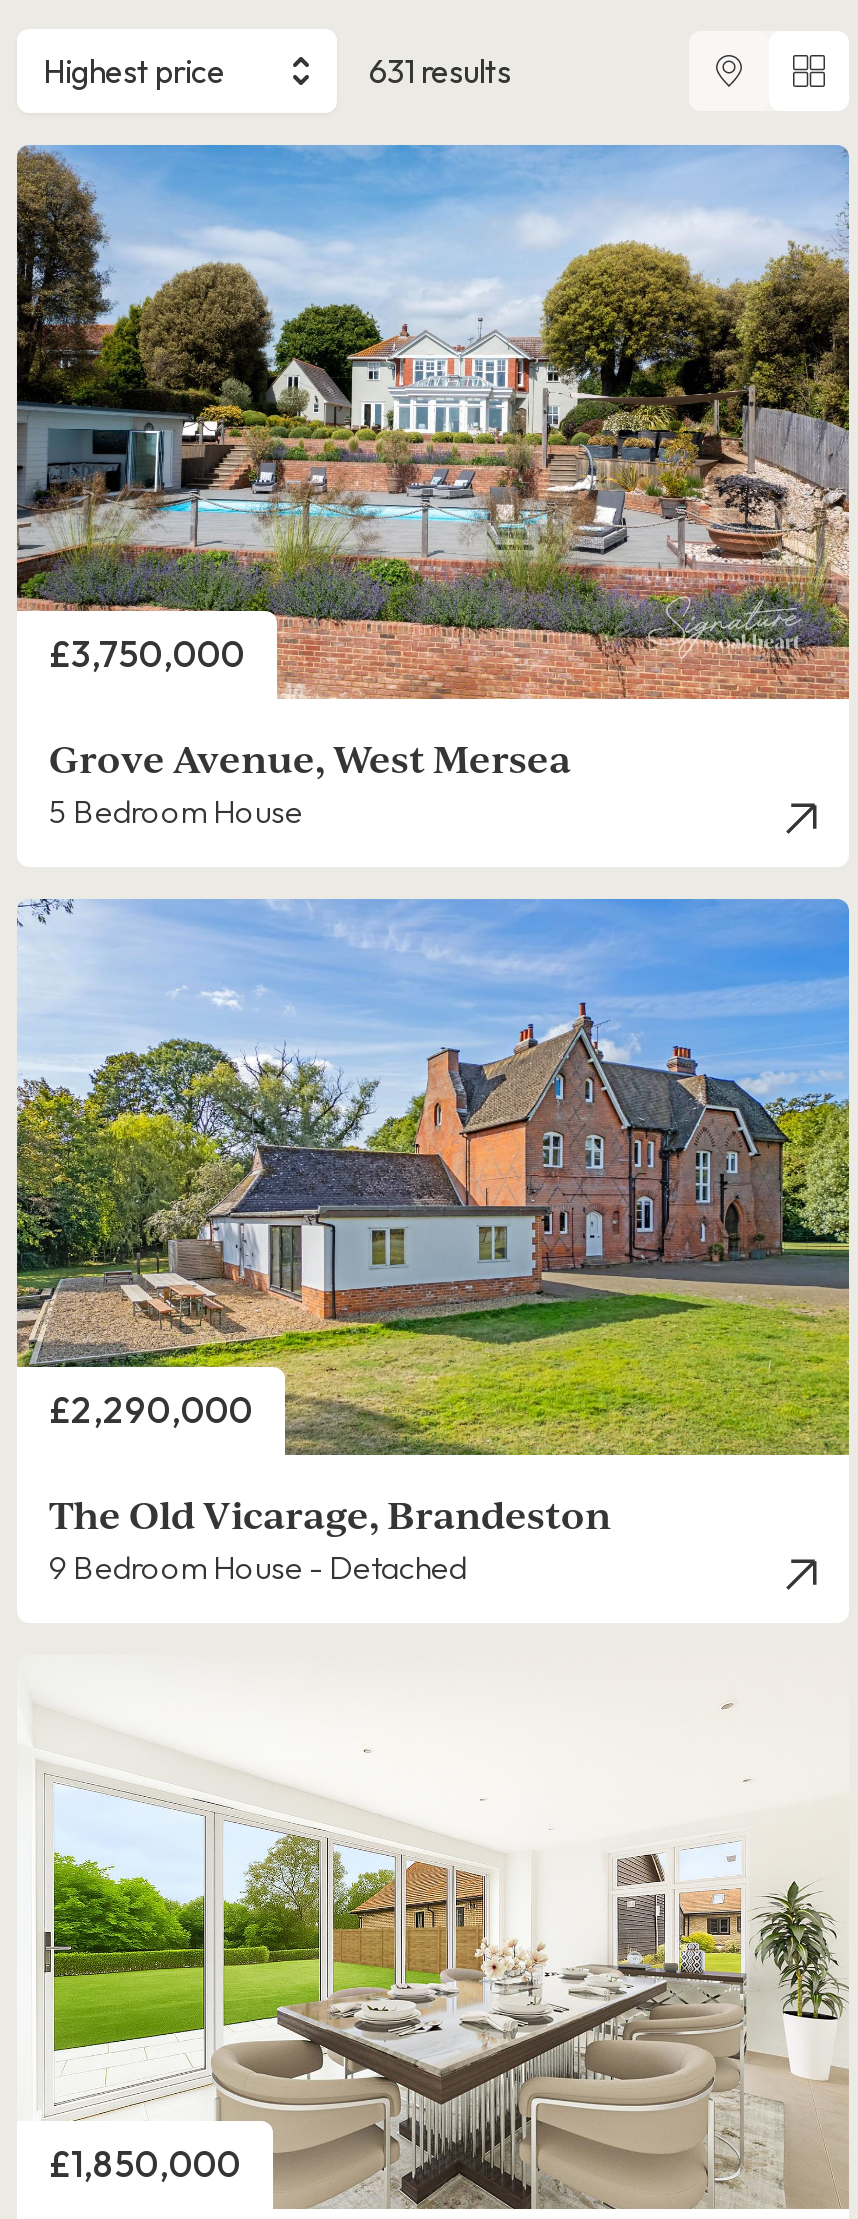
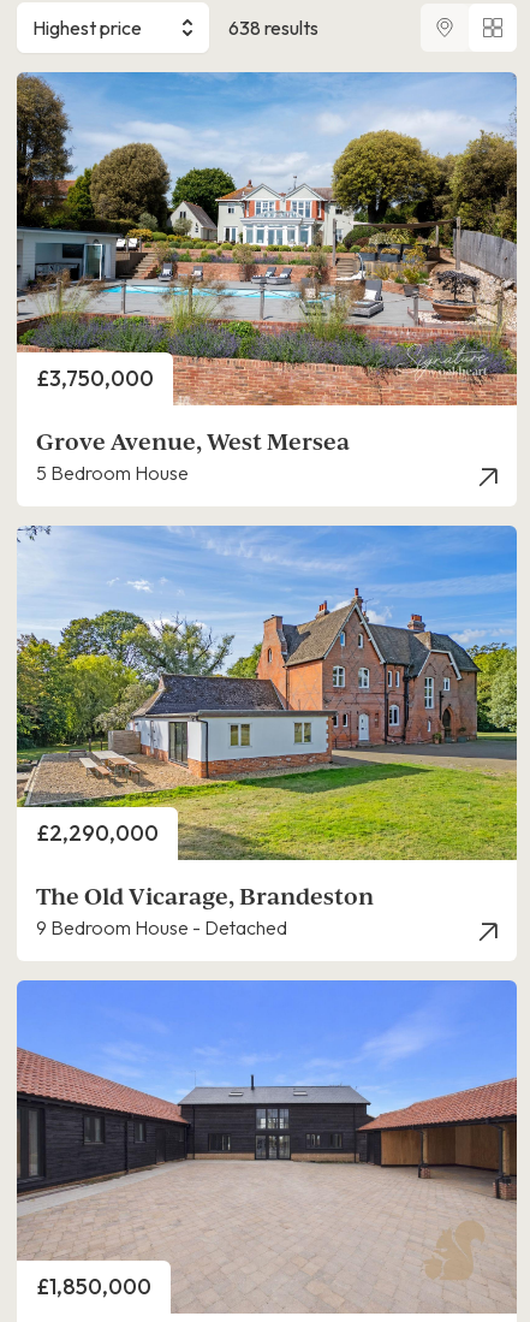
[369,51,511,91] 631 results -> [228,16,318,40] 638 results
[17,1655,849,2209] [image] -> [16,979,518,1312] [image]

